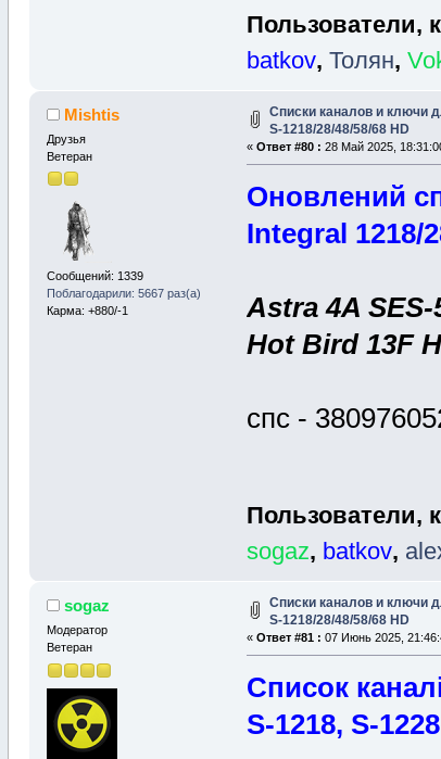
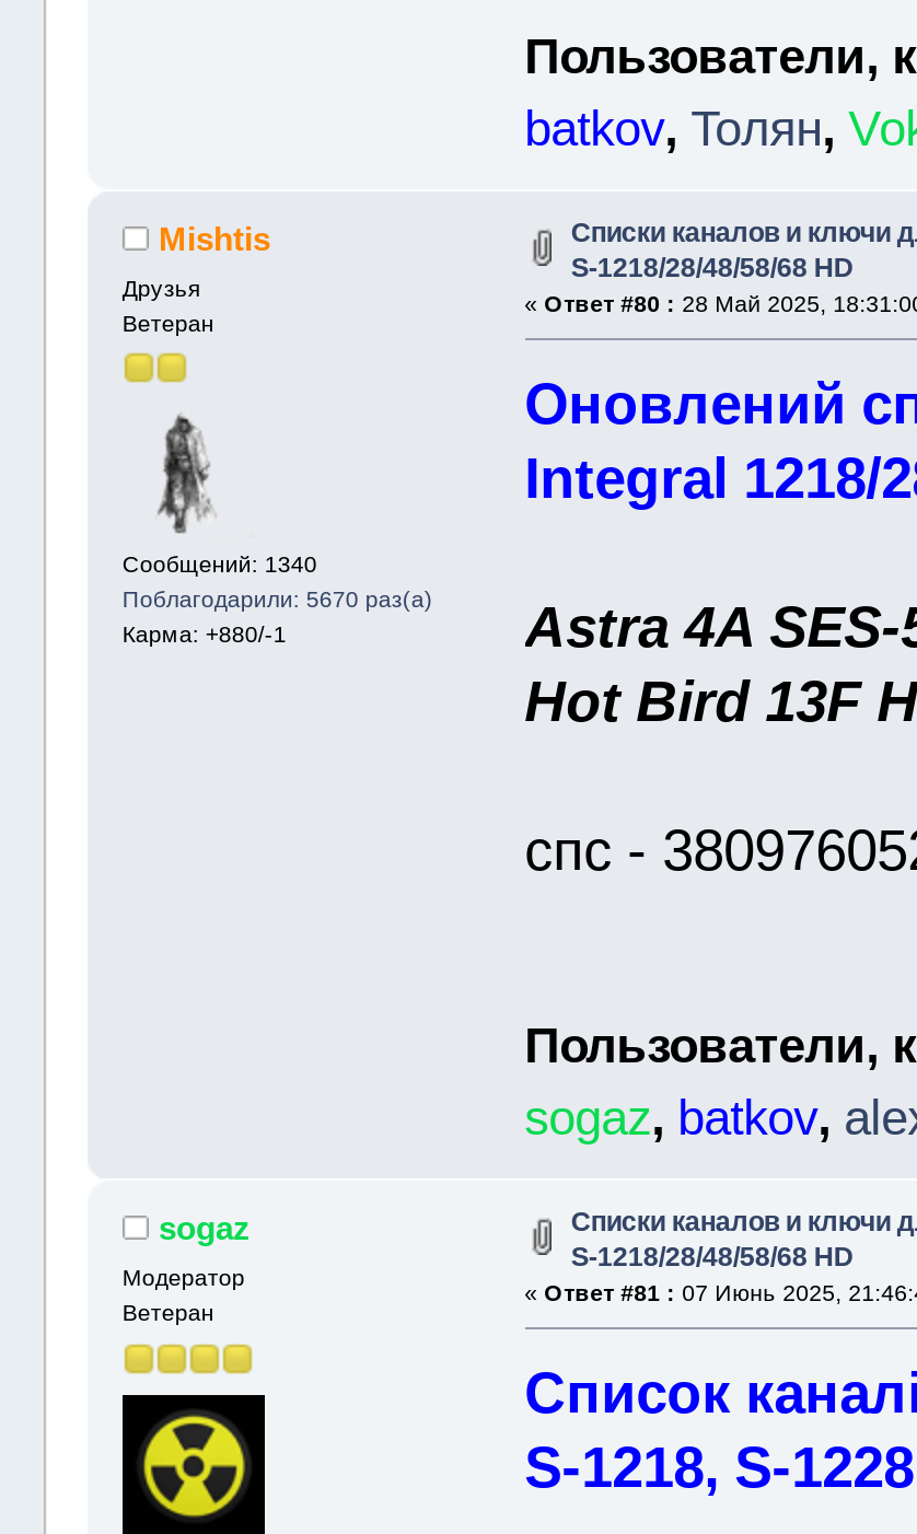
[47,269,143,282] Сообщений: 1339 -> [122,550,317,576] Сообщений: 1340
[47,286,201,299] Поблагодарили: 5667 раз(а) -> [122,585,433,611] Поблагодарили: 5670 раз(а)

